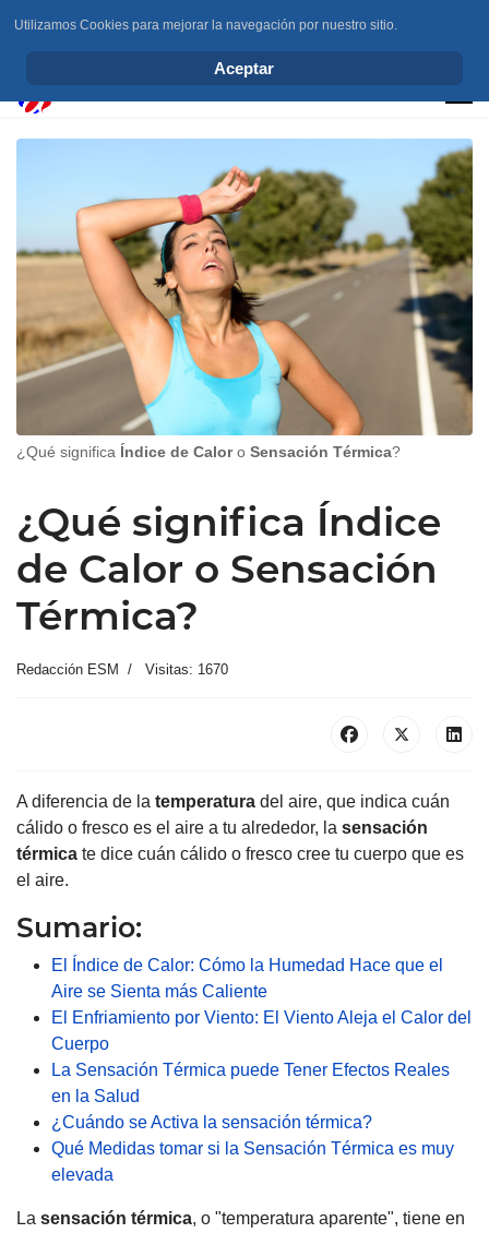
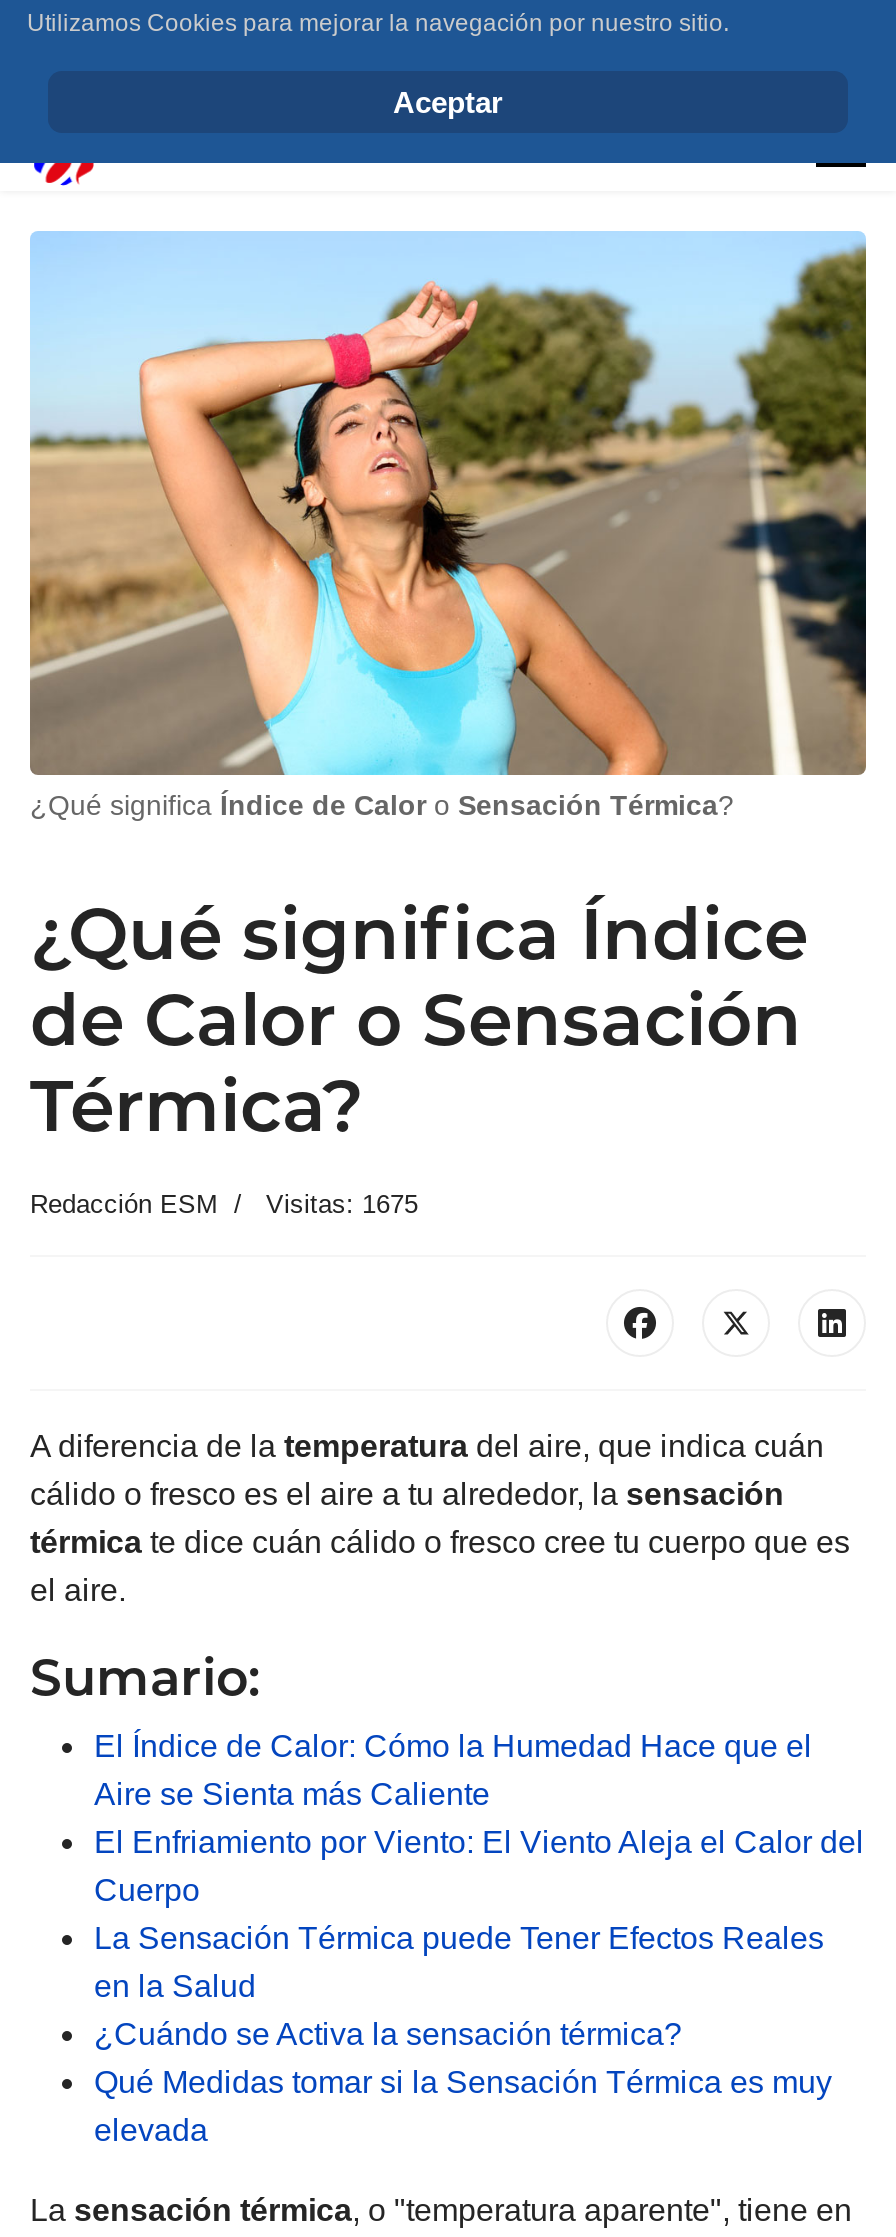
[16,661,228,677] Redacción ESM Visitas: 1670 -> [30,1188,418,1218] Redacción ESM Visitas: 1675

